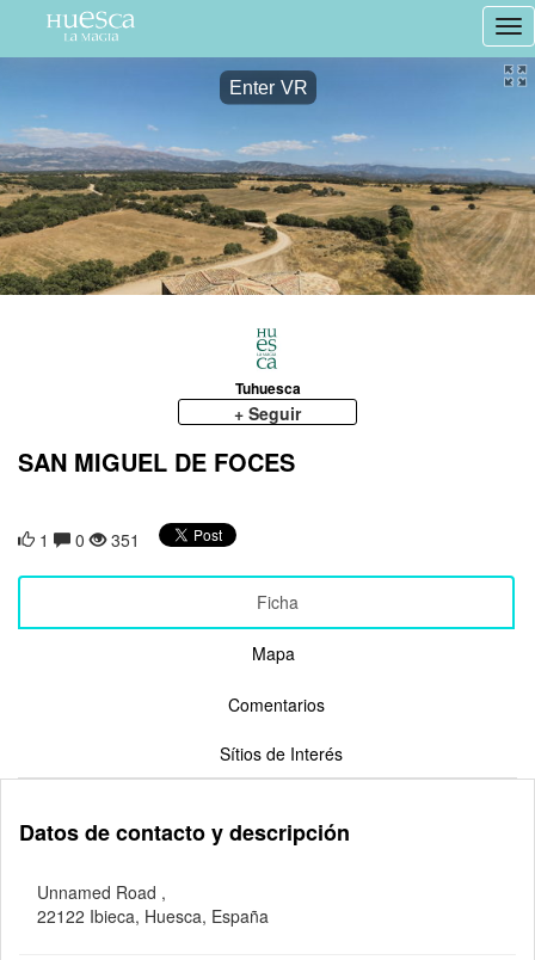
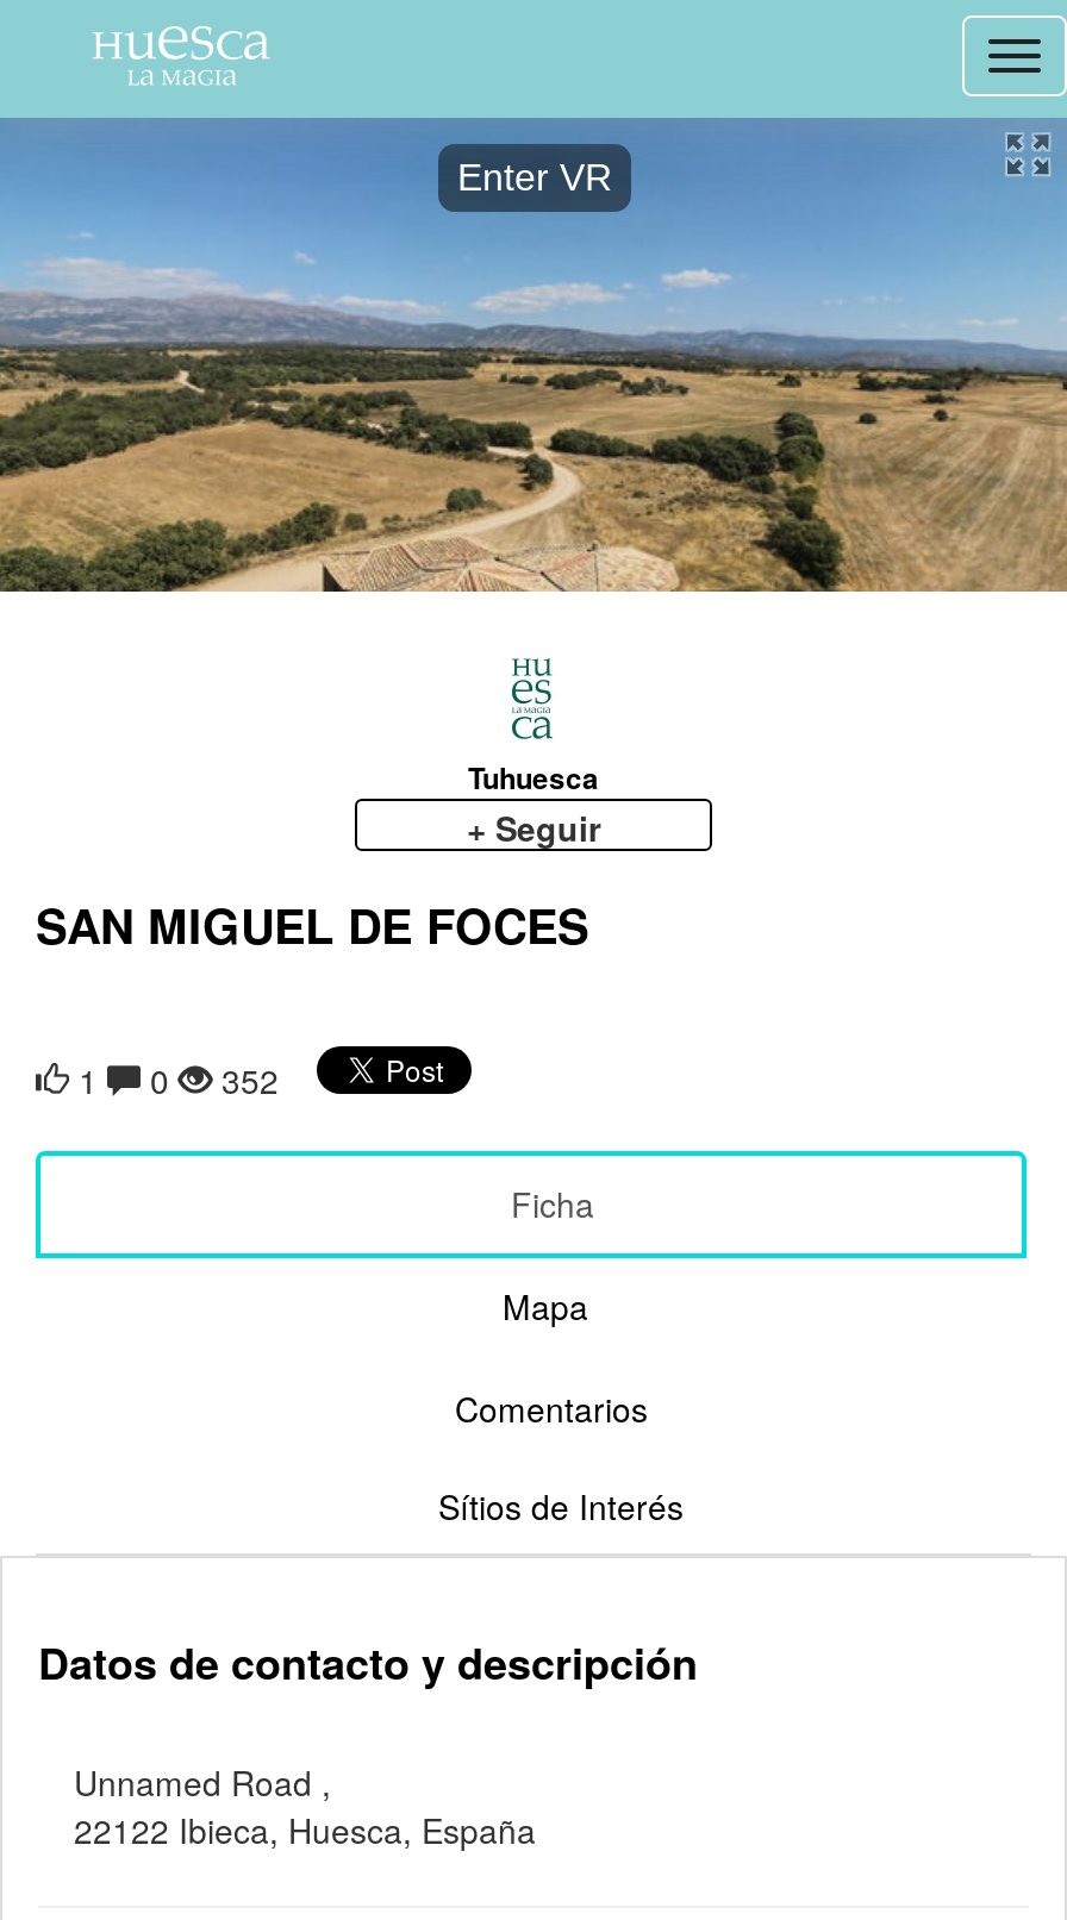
[106,528,159,552] 351 -> [212,1056,317,1103] 352

